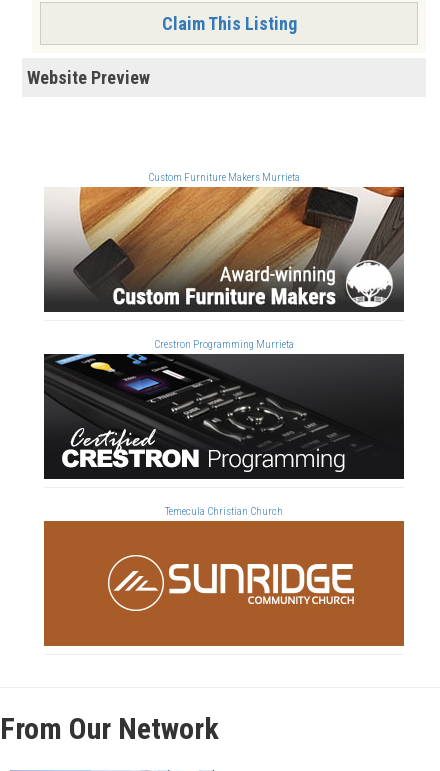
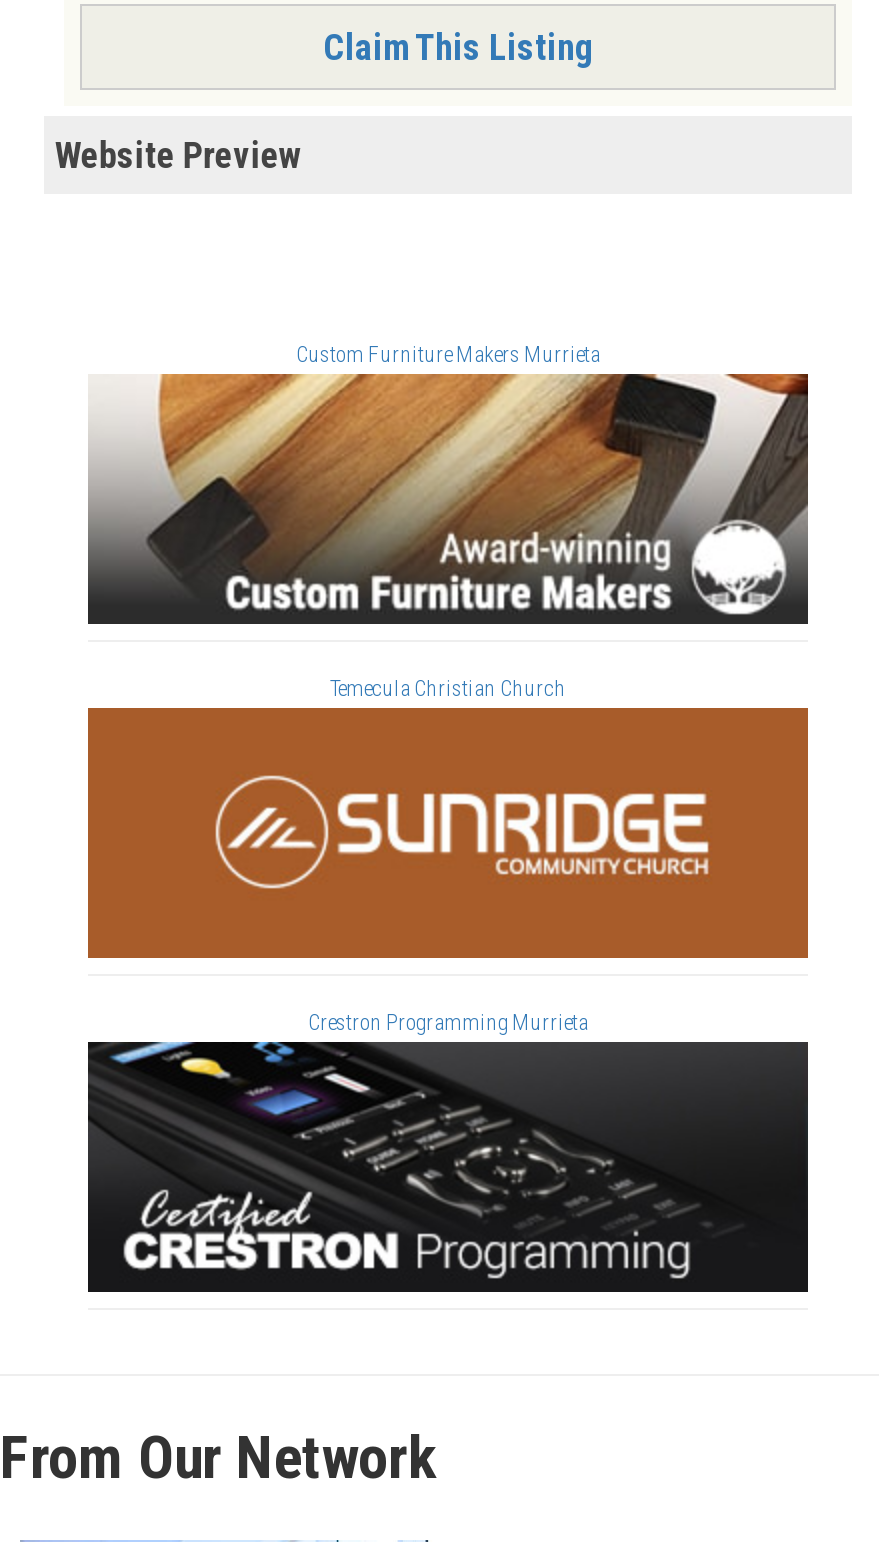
moved [154,338,294,351] -> [308,1011,588,1037]: Crestron Programming Murrieta
moved [43,352,347,472] -> [86,1038,694,1278]: [image]
moved [165,505,283,518] -> [330,677,566,703]: Temecula Christian Church
moved [43,520,405,647] -> [86,706,810,960]: [image]

